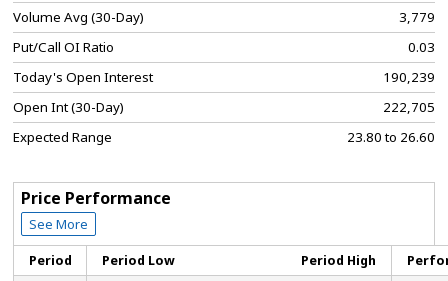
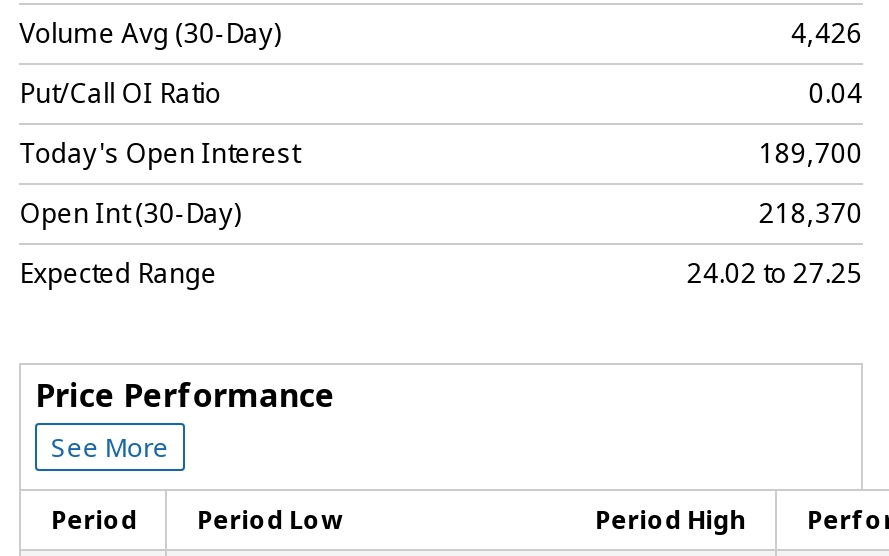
[399,8,435,26] 3,779 -> [791,14,863,50] 4,426
[408,38,435,56] 0.03 -> [809,74,863,110] 0.04
[383,68,435,86] 190,239 -> [759,134,863,170] 189,700
[383,98,435,116] 222,705 -> [759,194,863,230] 218,370
[347,128,435,146] 23.80 to 26.60 -> [687,254,863,290] 24.02 to 27.25

